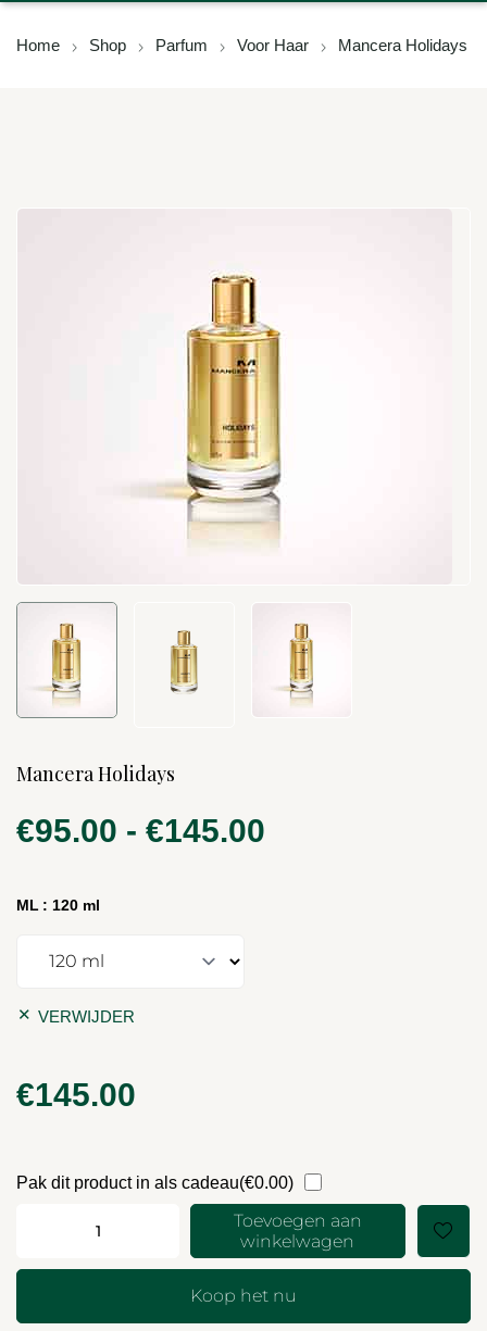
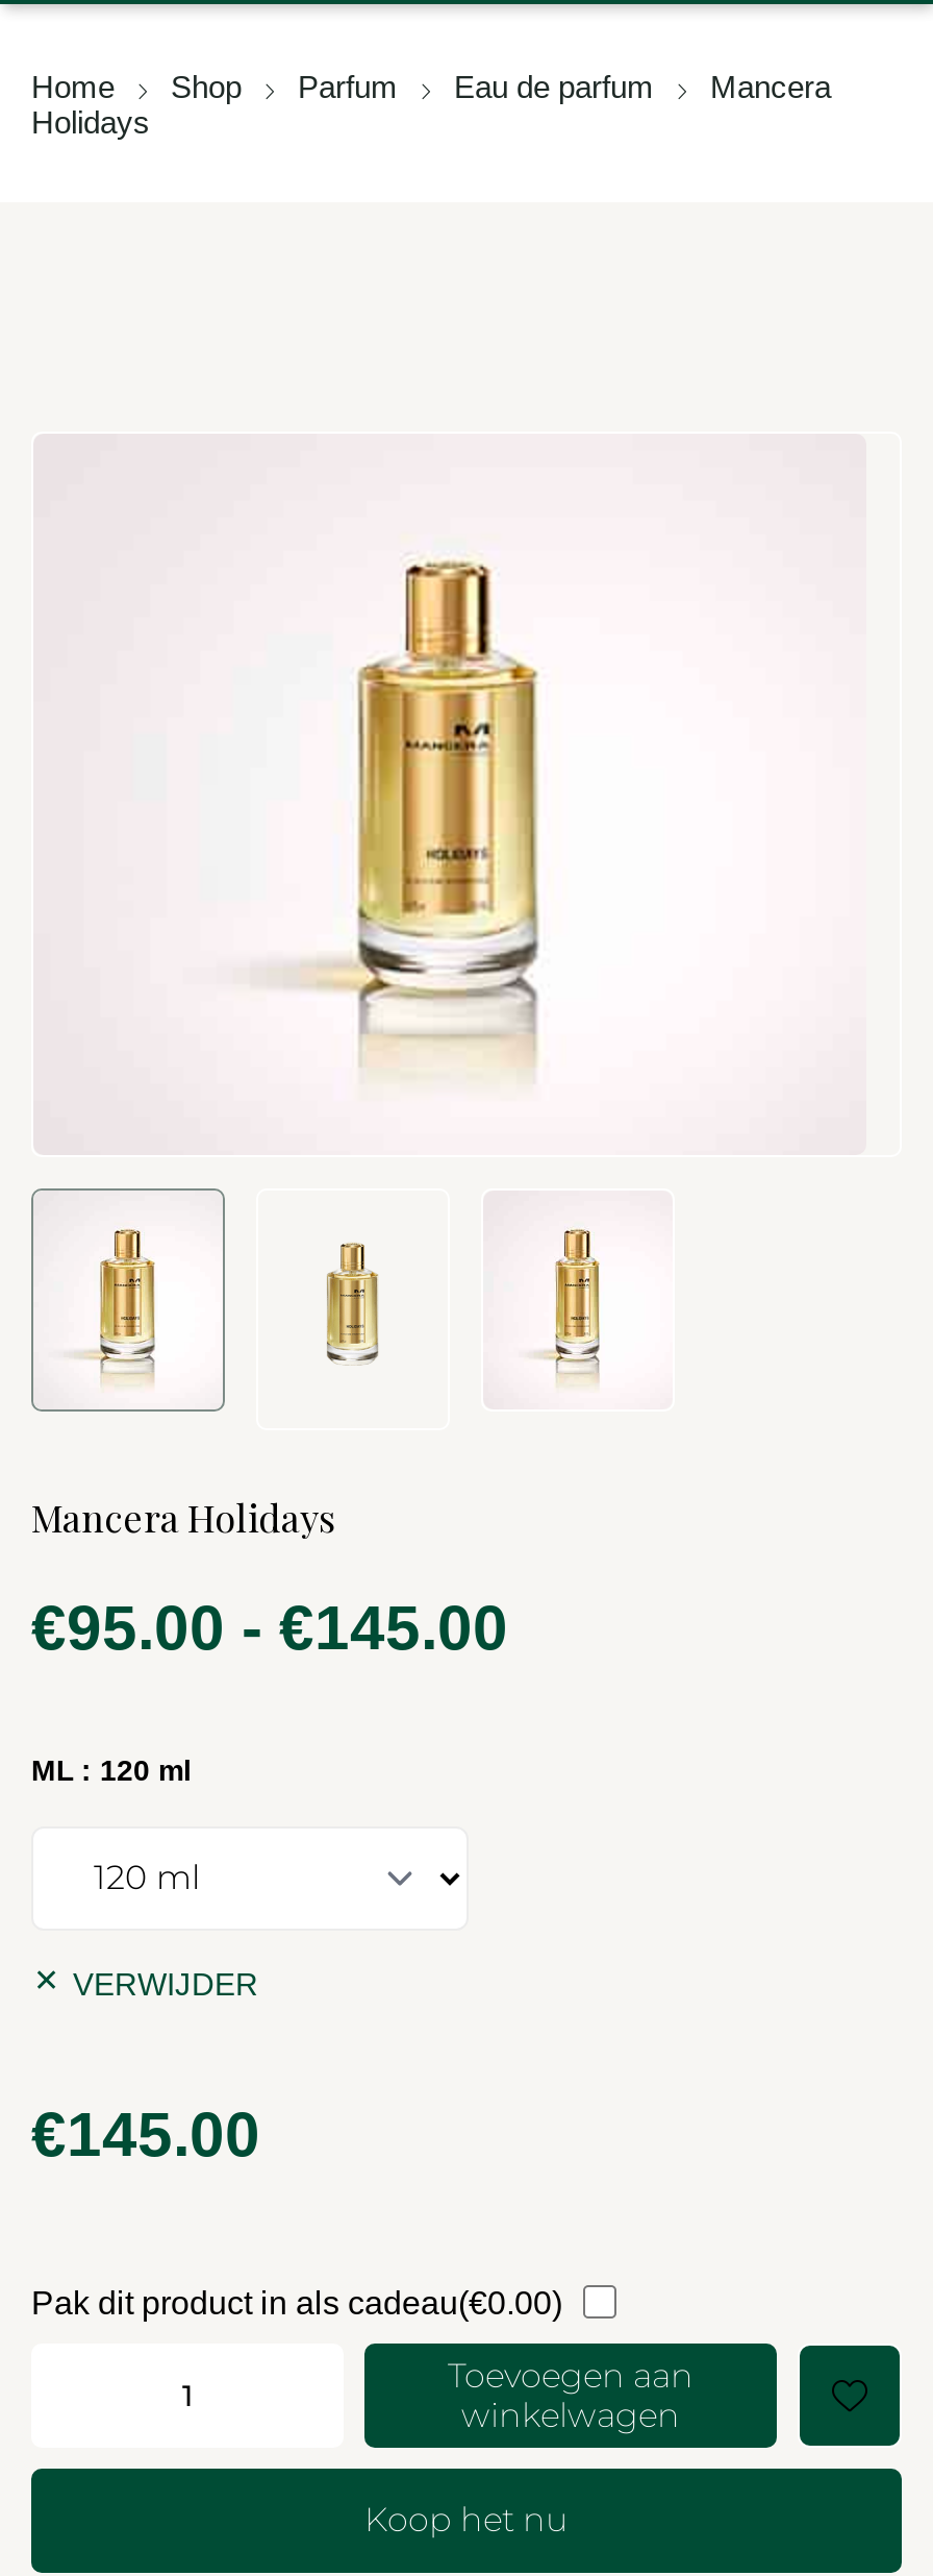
[237,36,467,54] Voor Haar | Mancera Holidays -> [31,69,831,140] Eau de parfum | Mancera | Holidays

